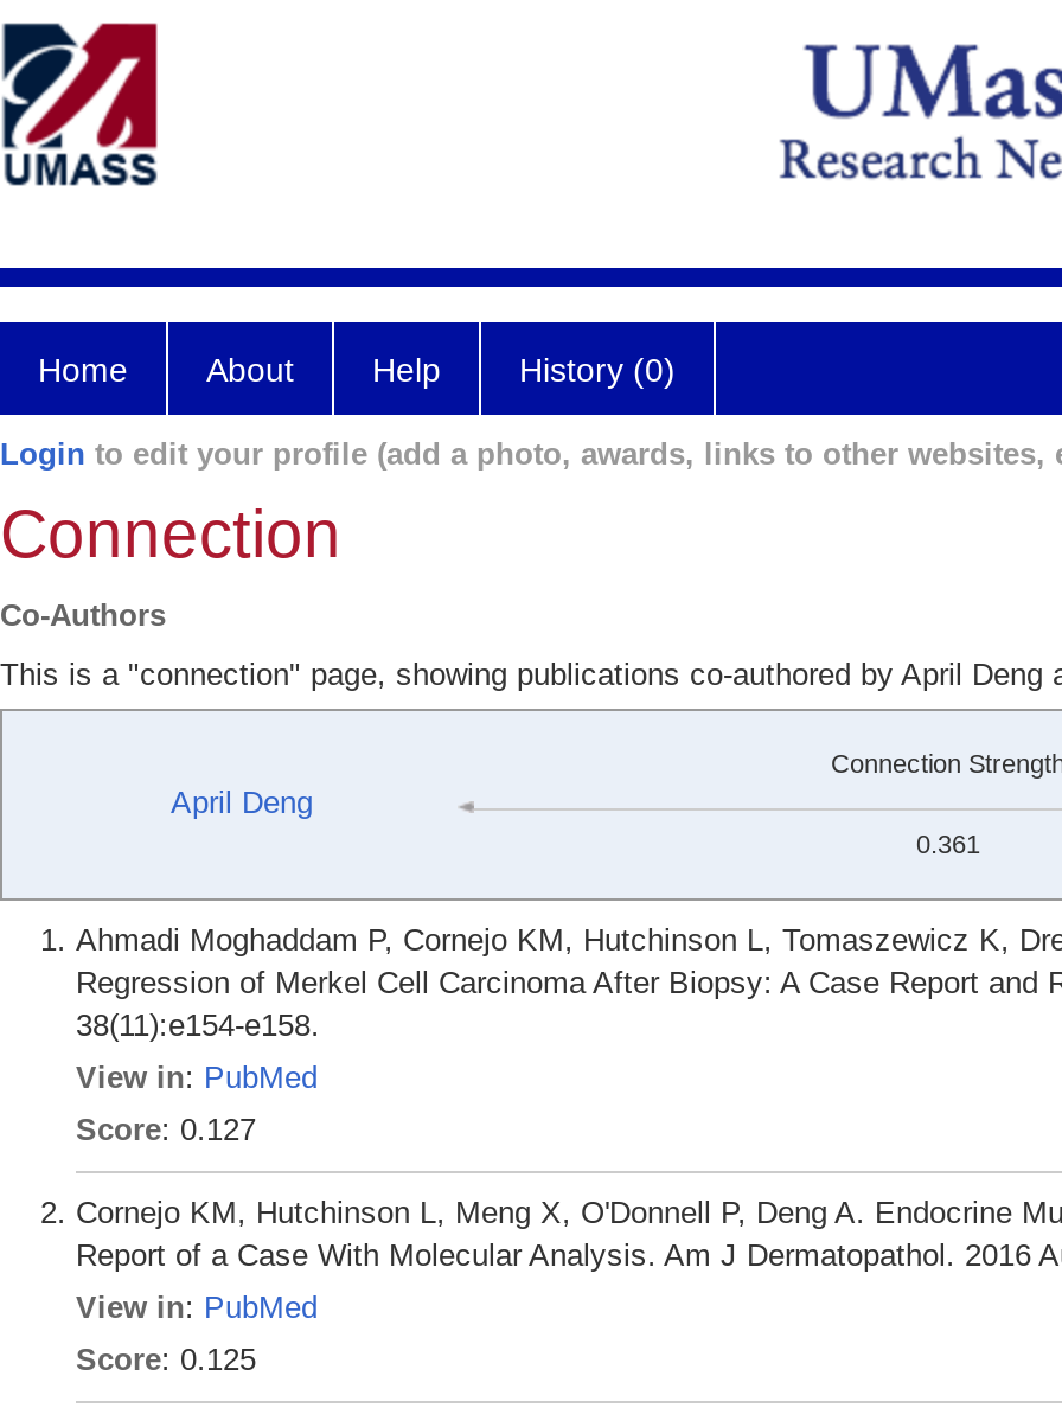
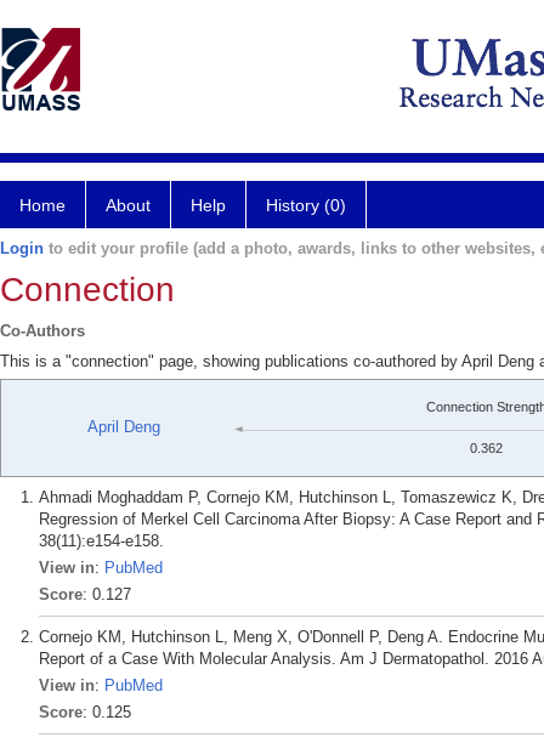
[916,830,980,858] 0.361 -> [469,441,502,455] 0.362

